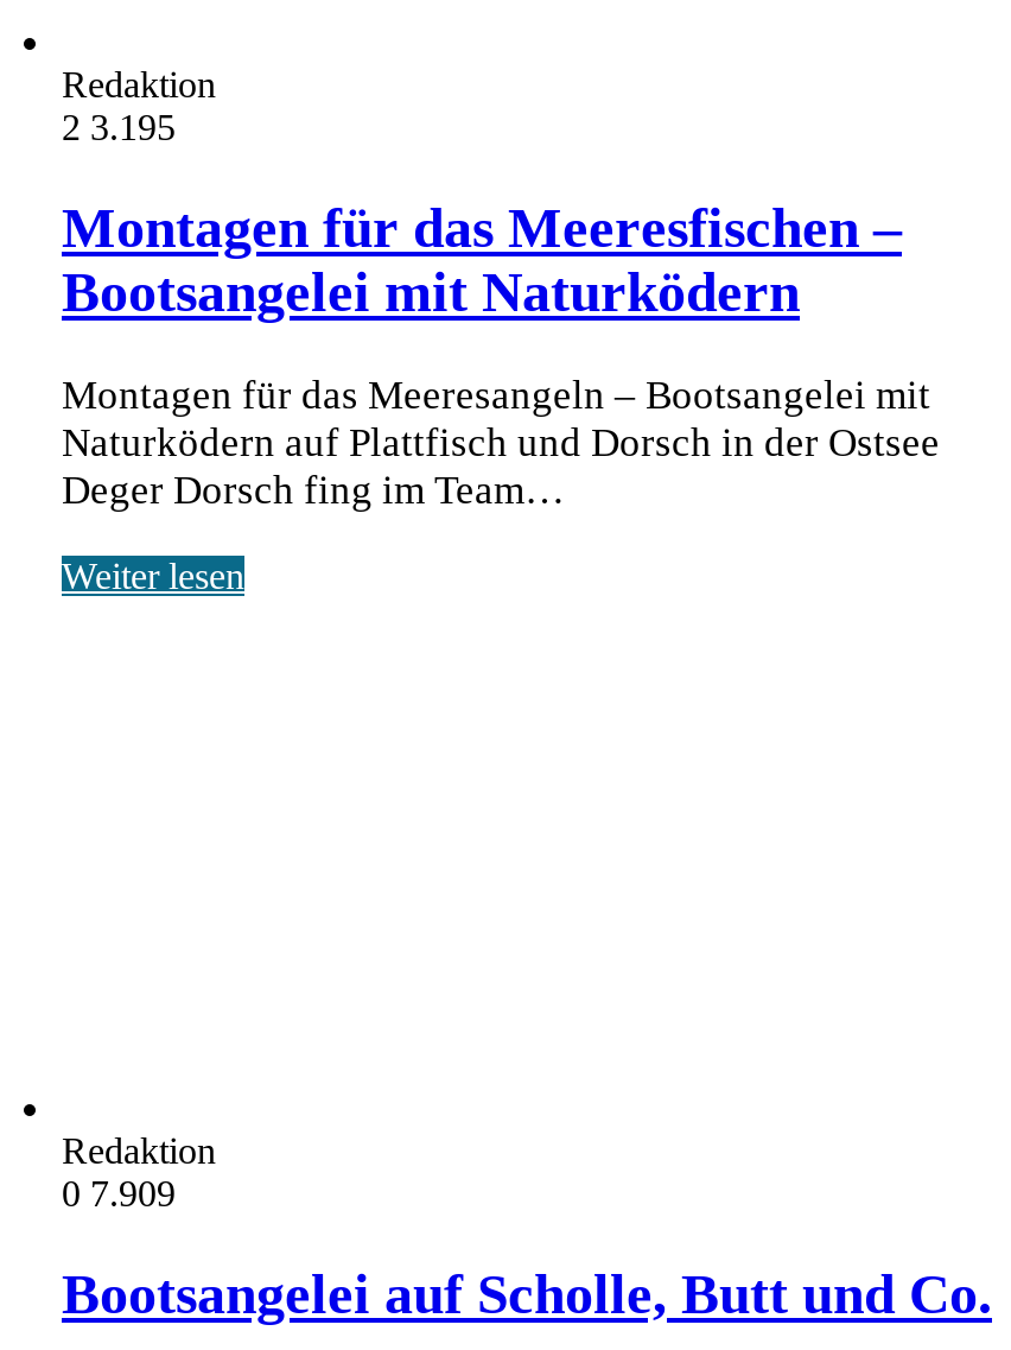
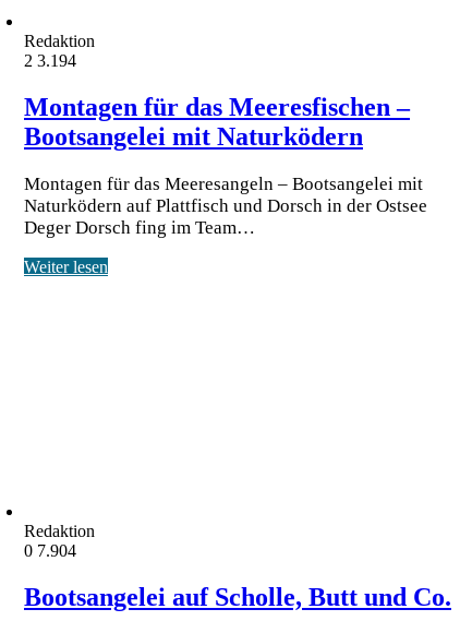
[62,107,176,147] 2 3.195 -> [24,51,76,70] 2 3.194
[62,1173,176,1213] 0 7.909 -> [24,541,76,560] 0 7.904

